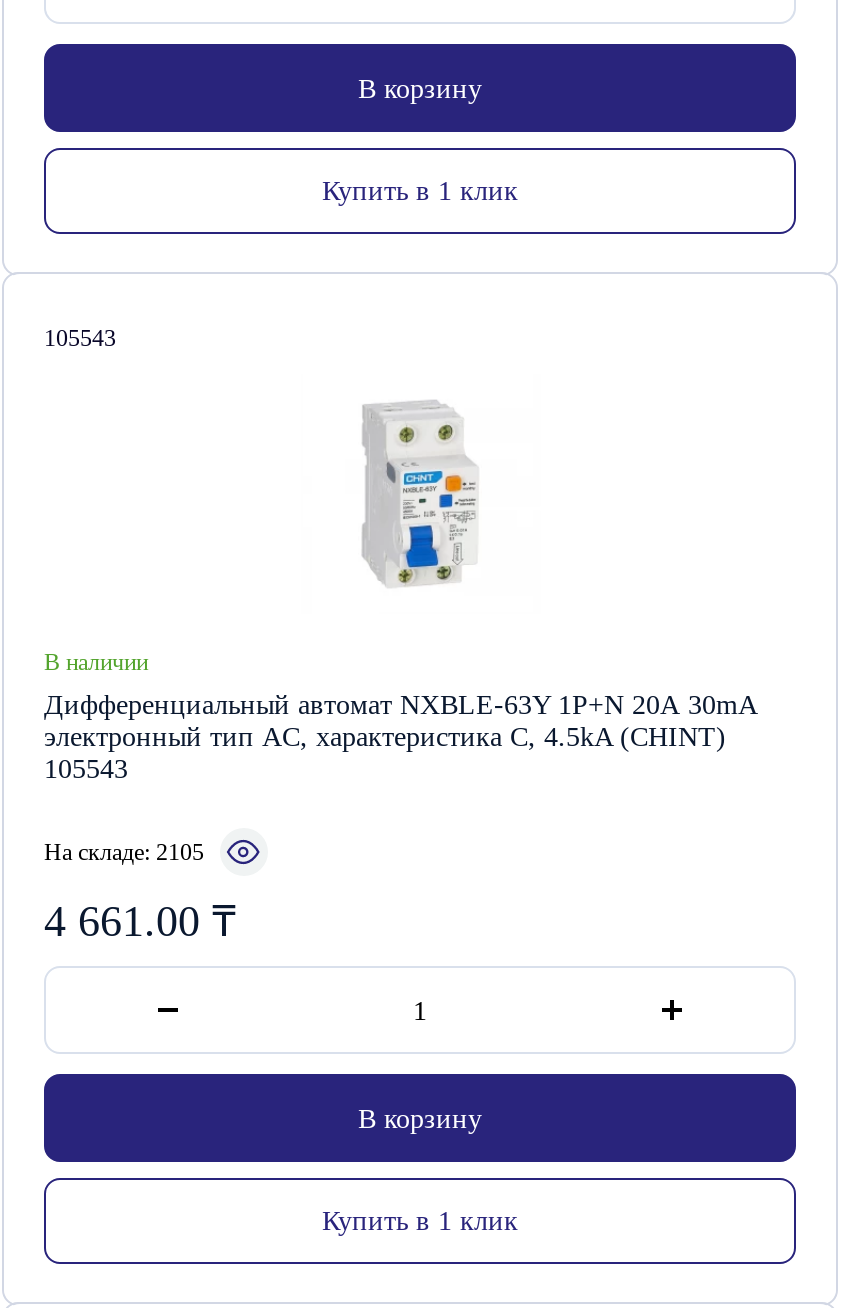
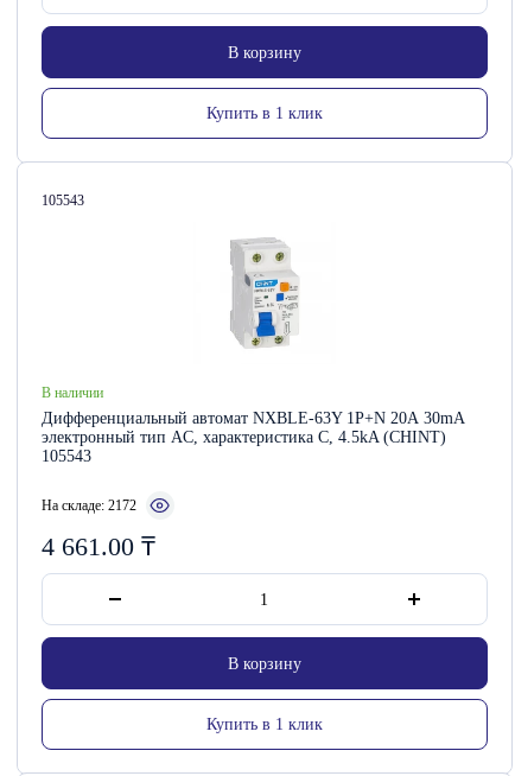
[44,838,204,866] На складе: 2105 -> [42,497,136,514] На складе: 2172

